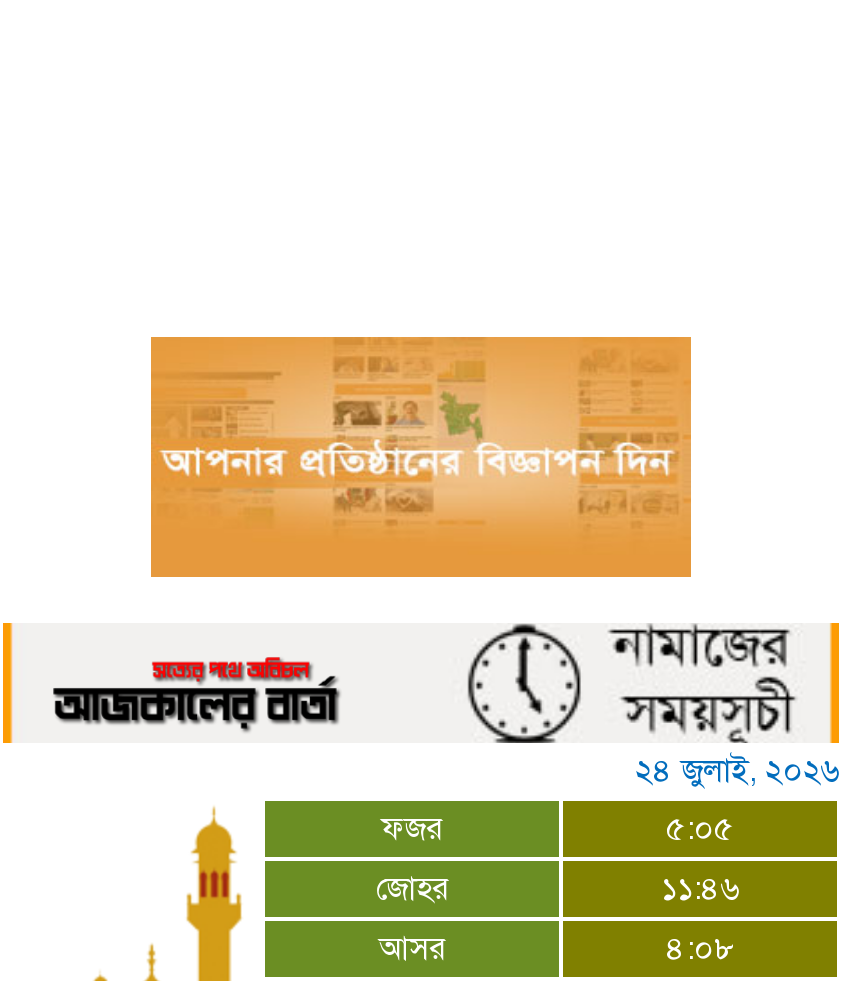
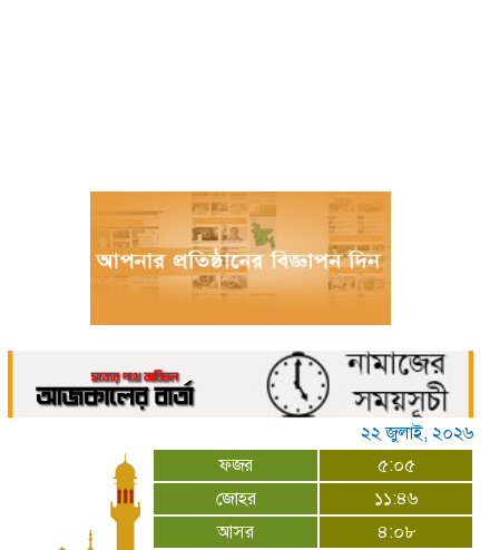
[635,749,839,791] ২৪ জুলাই, ২০২৬ -> [361,421,473,444] ২২ জুলাই, ২০২৬

